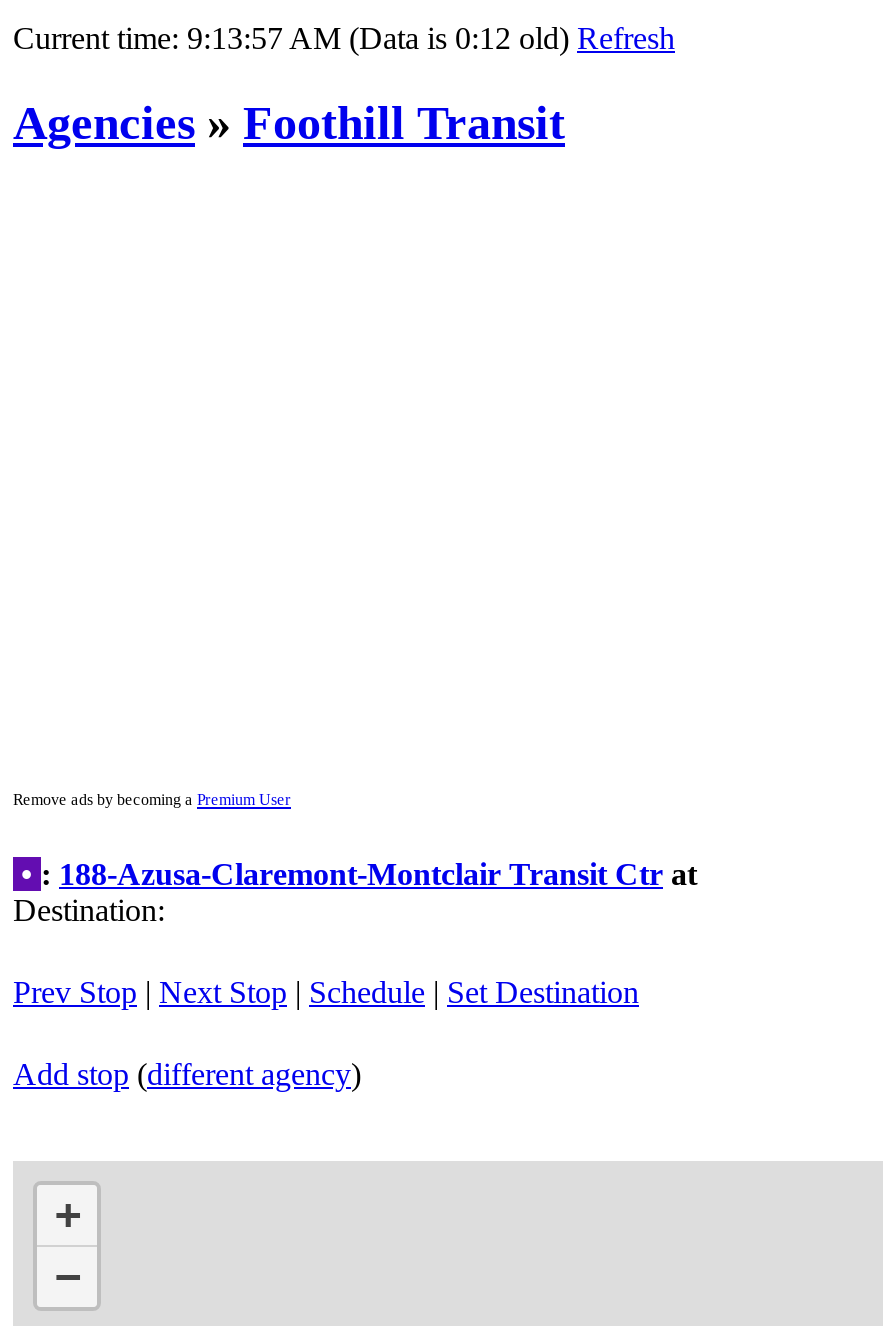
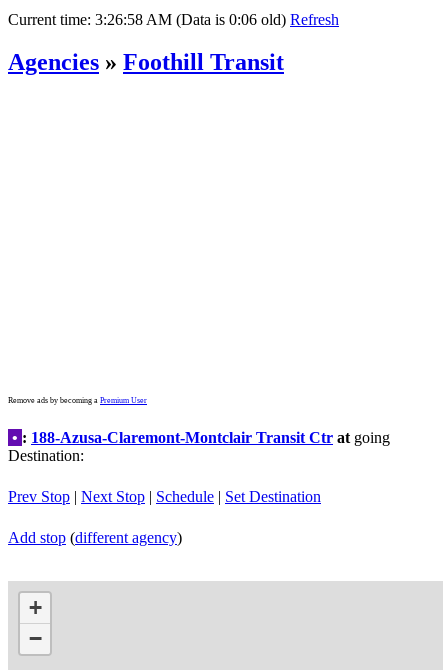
[13,21,675,55] Current time: 9:13:57 AM (Data is 0:12 old) Refresh -> [8,11,339,28] Current time: 3:26:58 AM (Data is 0:06 old) Refresh
[13,857,697,891] •: 188-Azusa-Claremont-Montclair Transit Ctr at -> [8,429,390,446] •: 188-Azusa-Claremont-Montclair Transit Ctr at going

